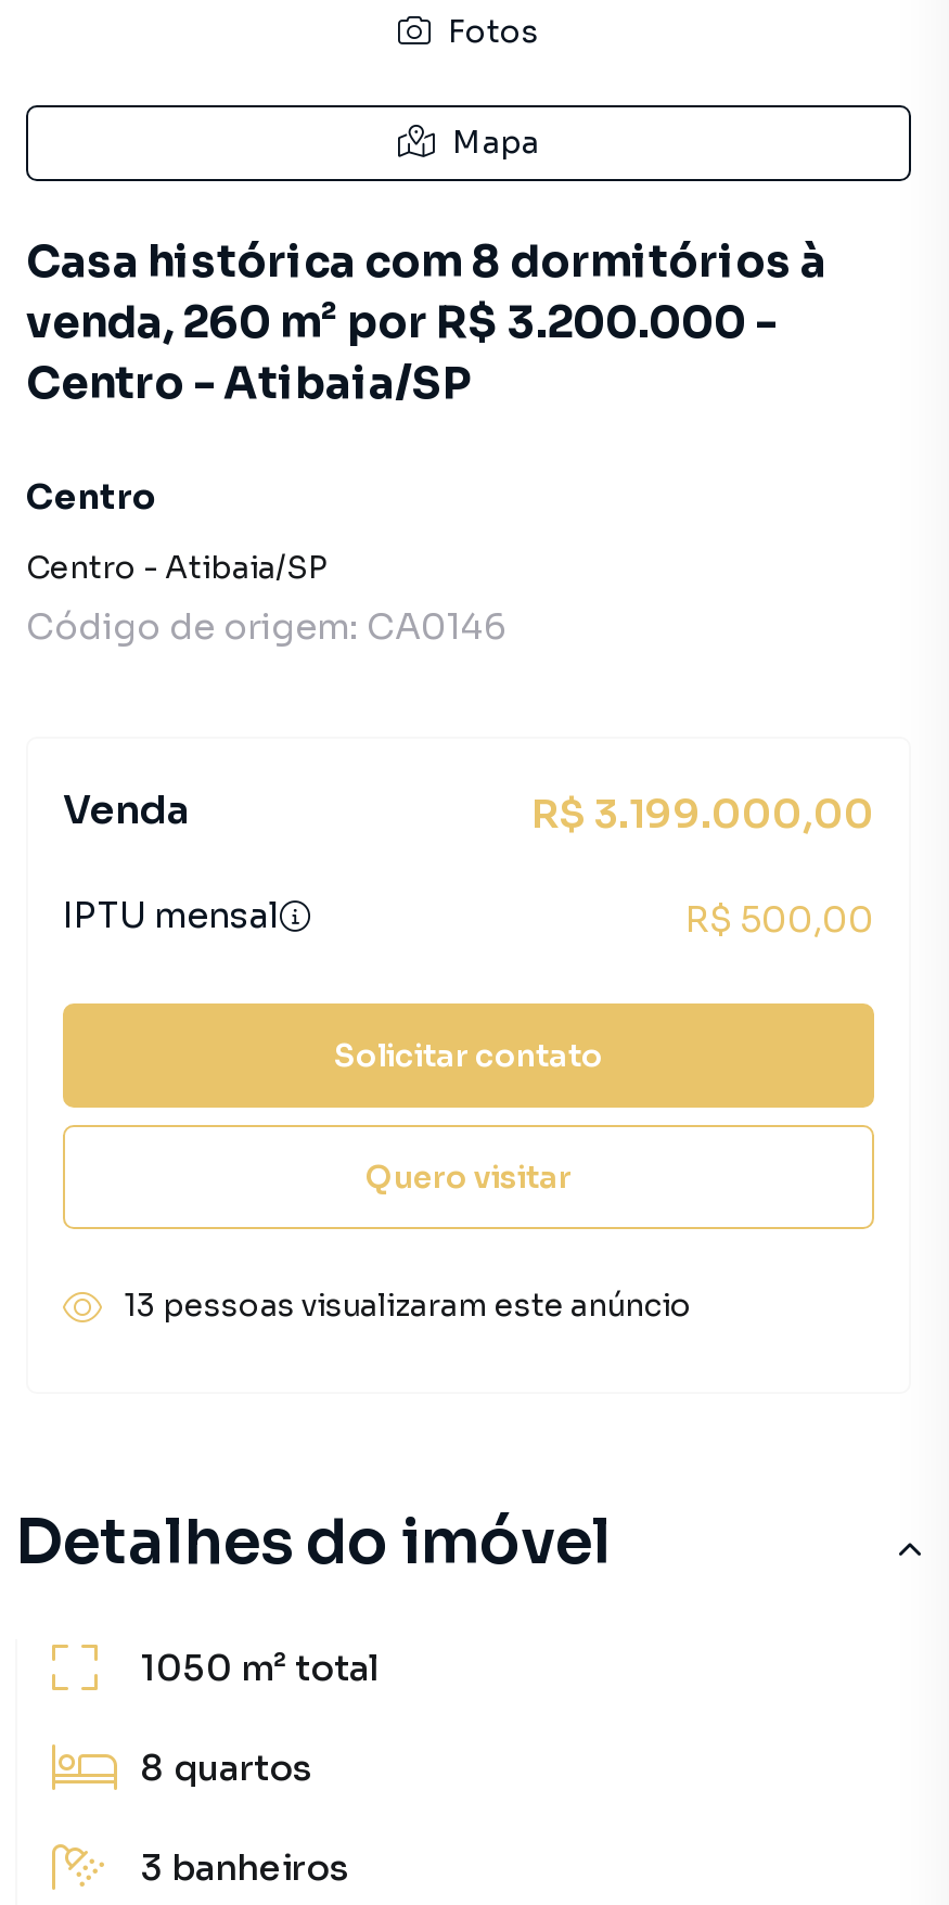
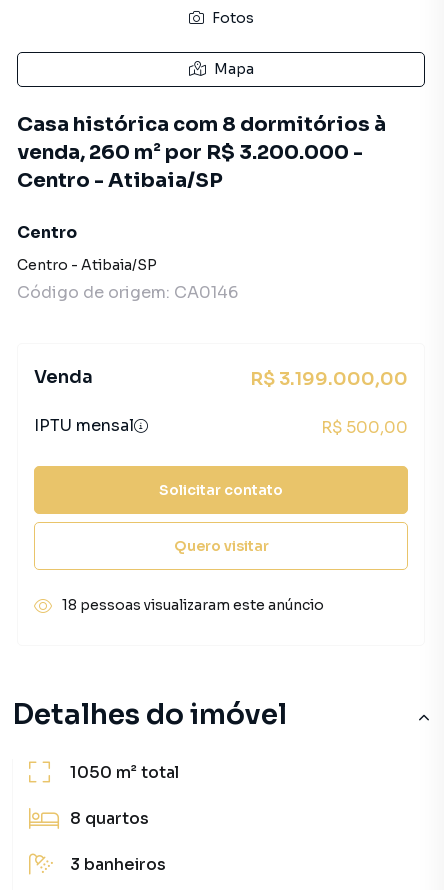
[124,1286,692,1325] 13 pessoas visualizaram este anúncio -> [62,596,324,614] 18 pessoas visualizaram este anúncio

